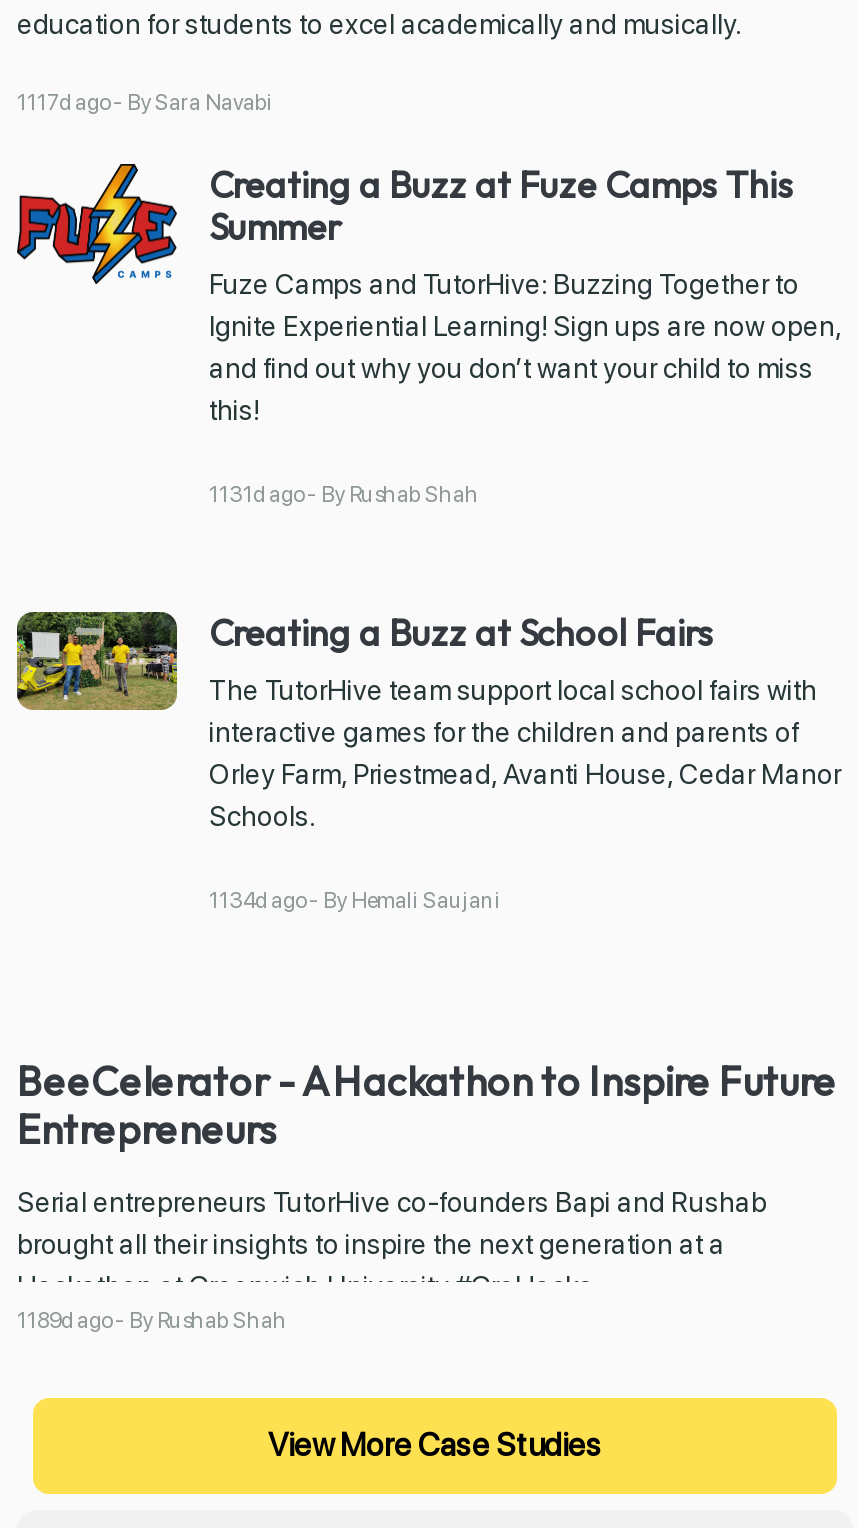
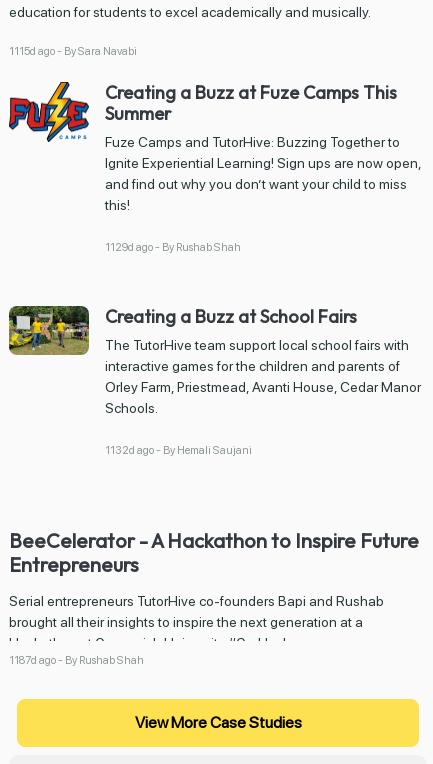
[17,87,273,115] 1117d ago - By Sara Navabi -> [9,43,137,57] 1115d ago - By Sara Navabi
[209,479,479,507] 1131d ago - By Rushab Shah -> [105,239,241,253] 1129d ago - By Rushab Shah
[209,885,501,913] 1134d ago - By Hemali Saujani -> [105,442,252,456] 1132d ago - By Hemali Saujani
[17,1305,287,1333] 1189d ago - By Rushab Shah -> [9,652,144,666] 1187d ago - By Rushab Shah

